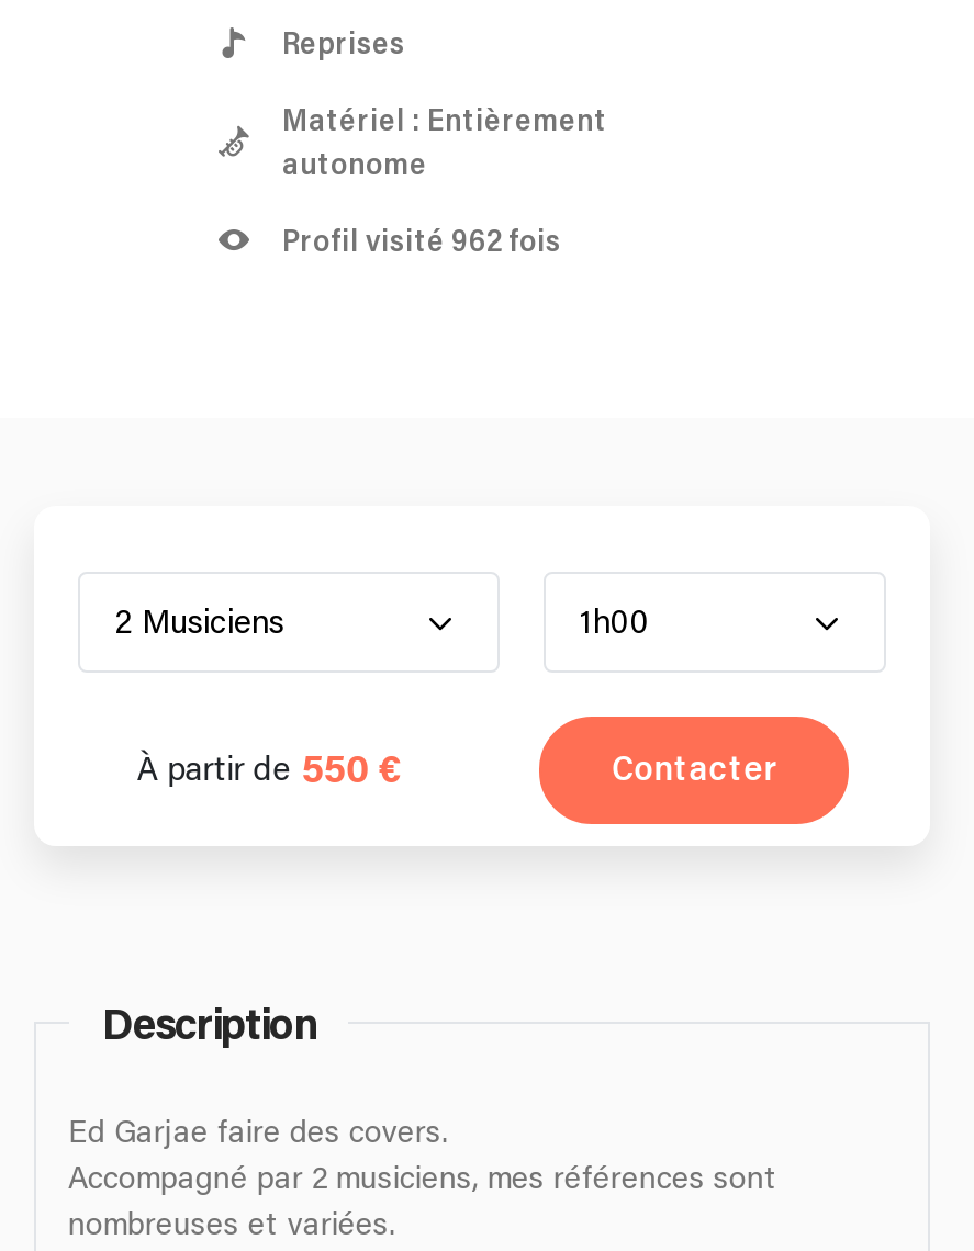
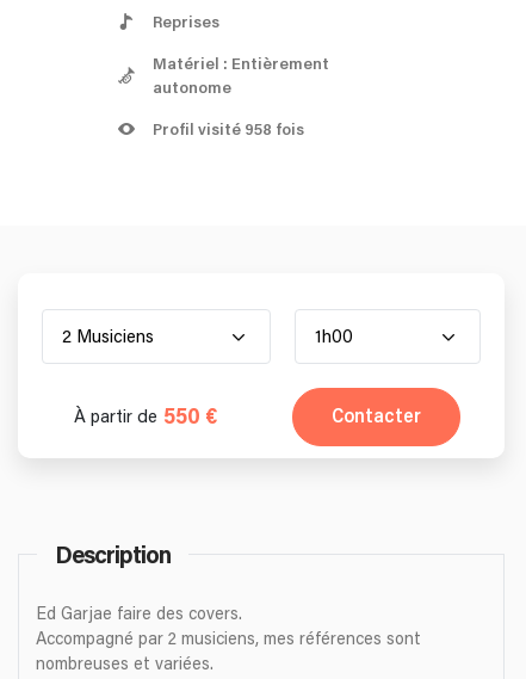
[282,228,561,258] Profil visité 962 fois -> [153,122,304,139] Profil visité 958 fois

